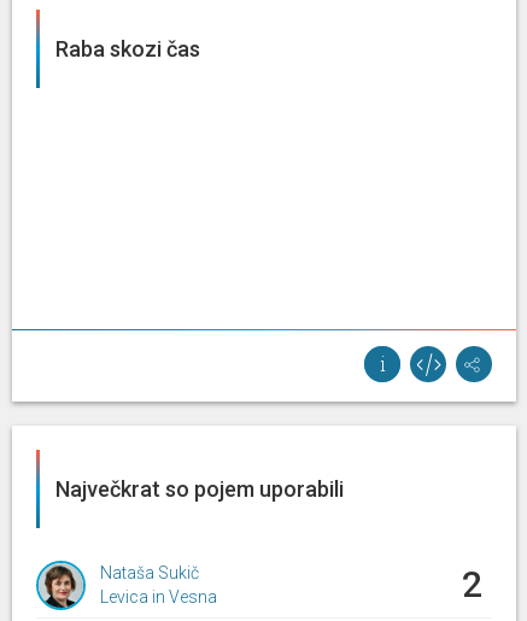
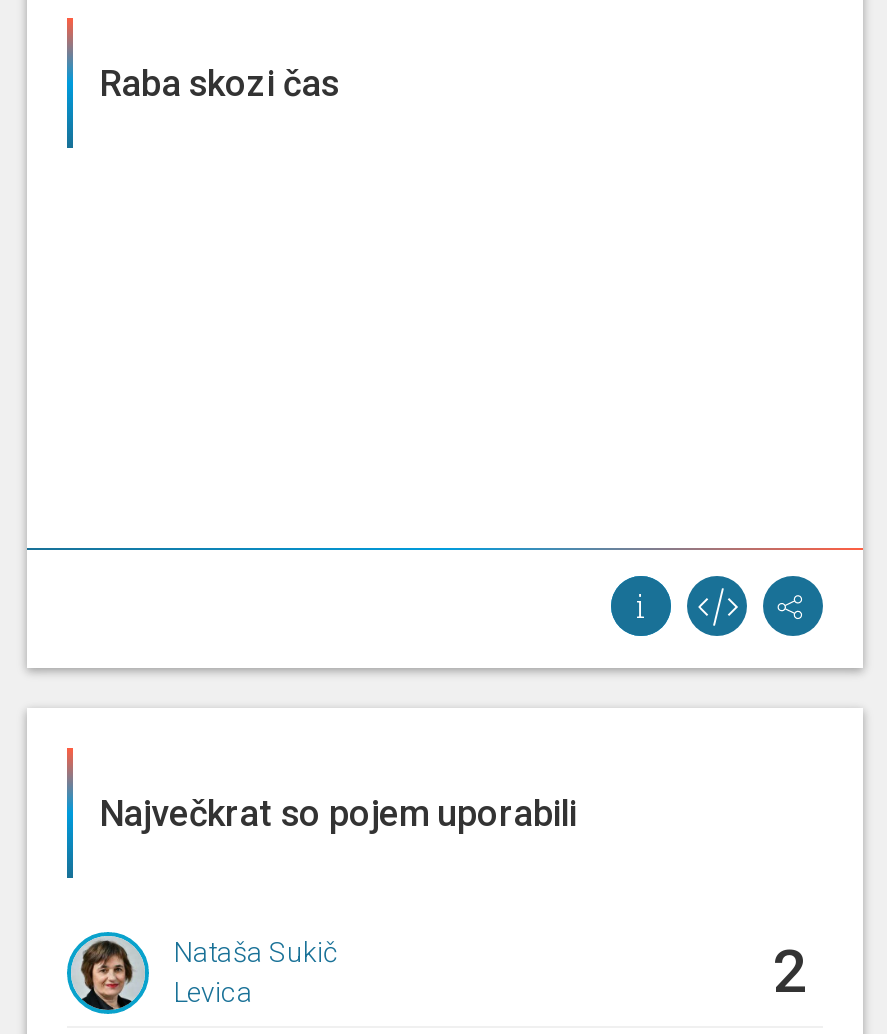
[100,587,217,606] Levica in Vesna -> [173,975,253,1007] Levica

